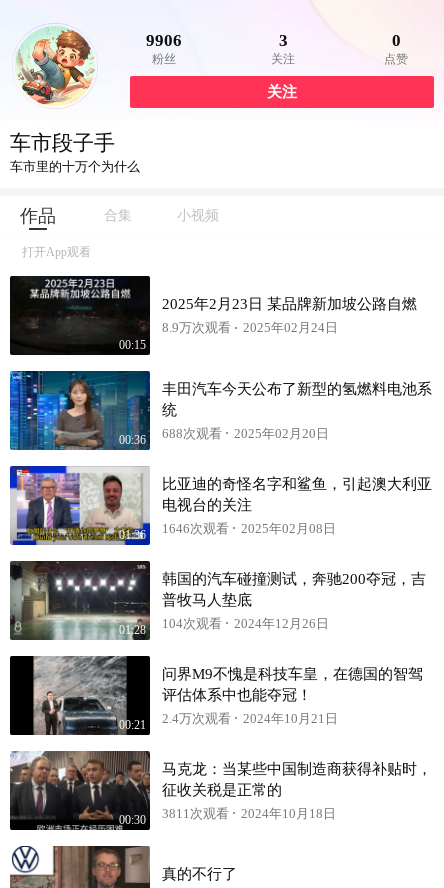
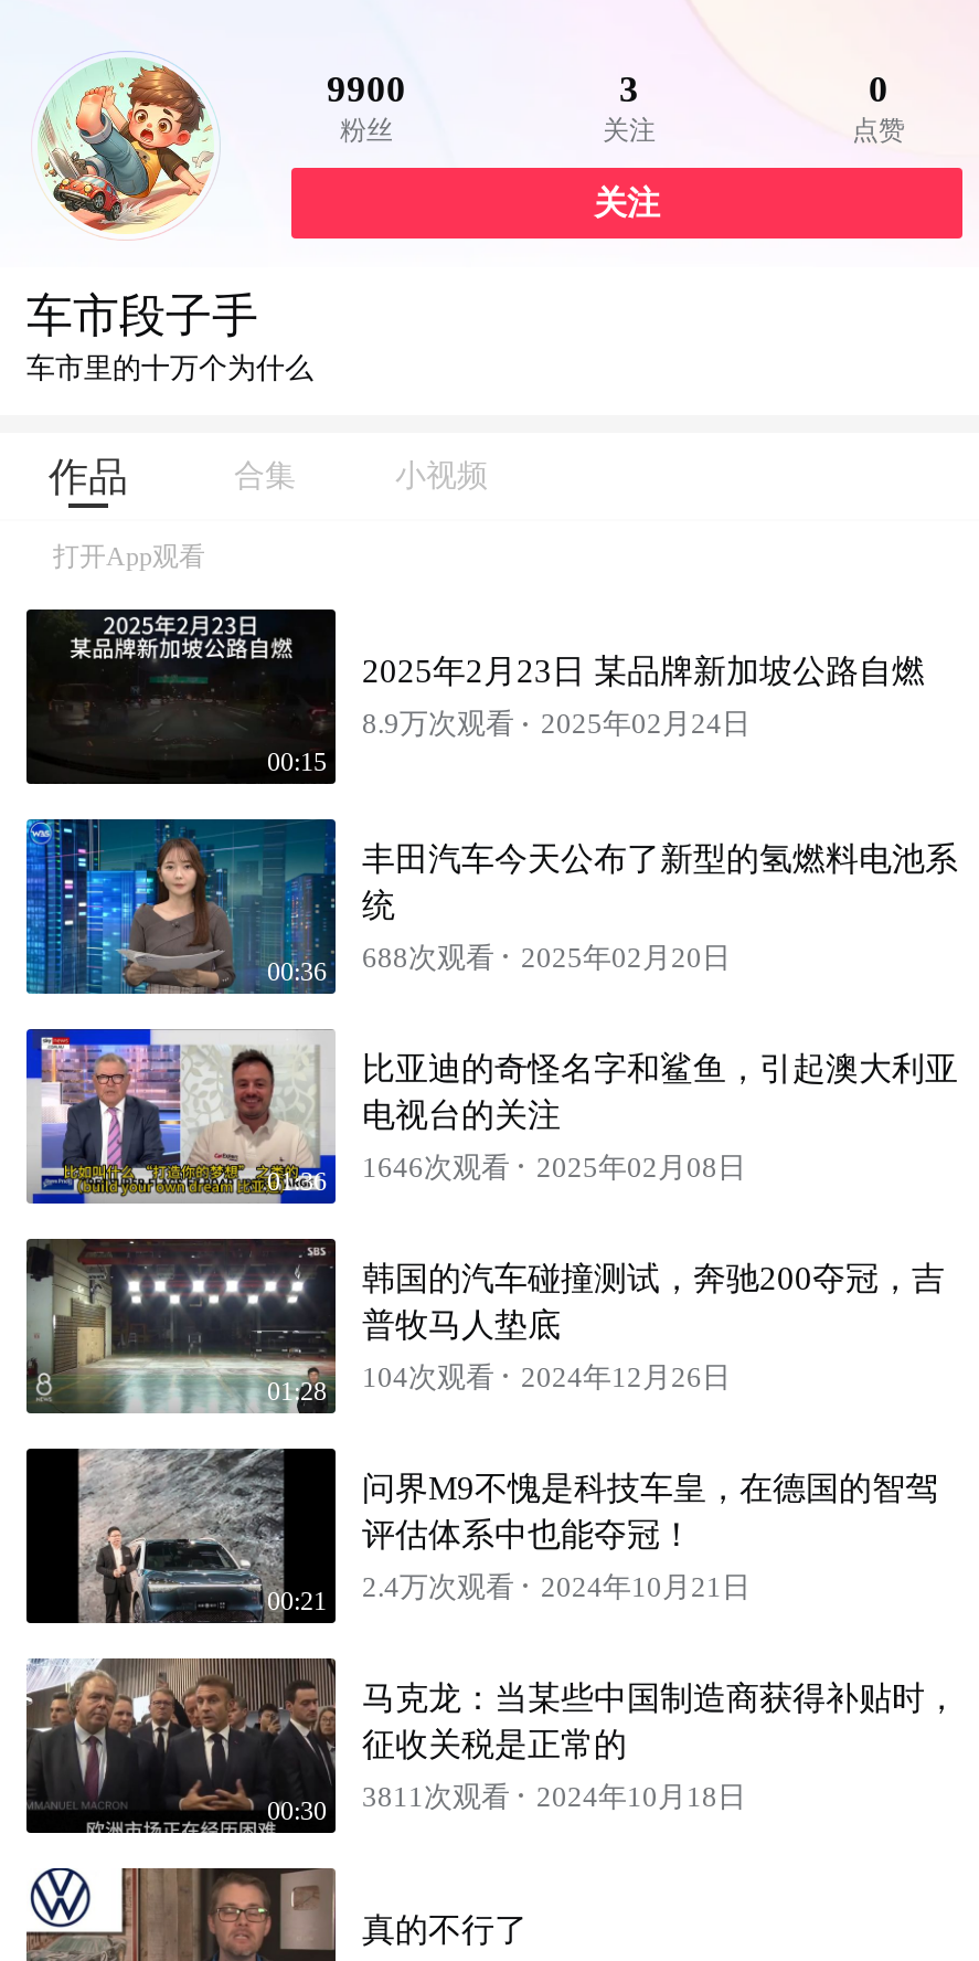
[146,31,182,50] 9906 -> [327,68,406,110] 9900

